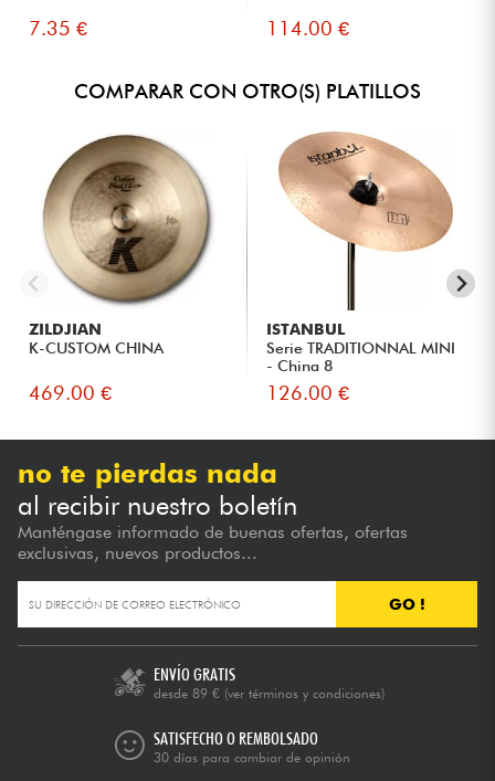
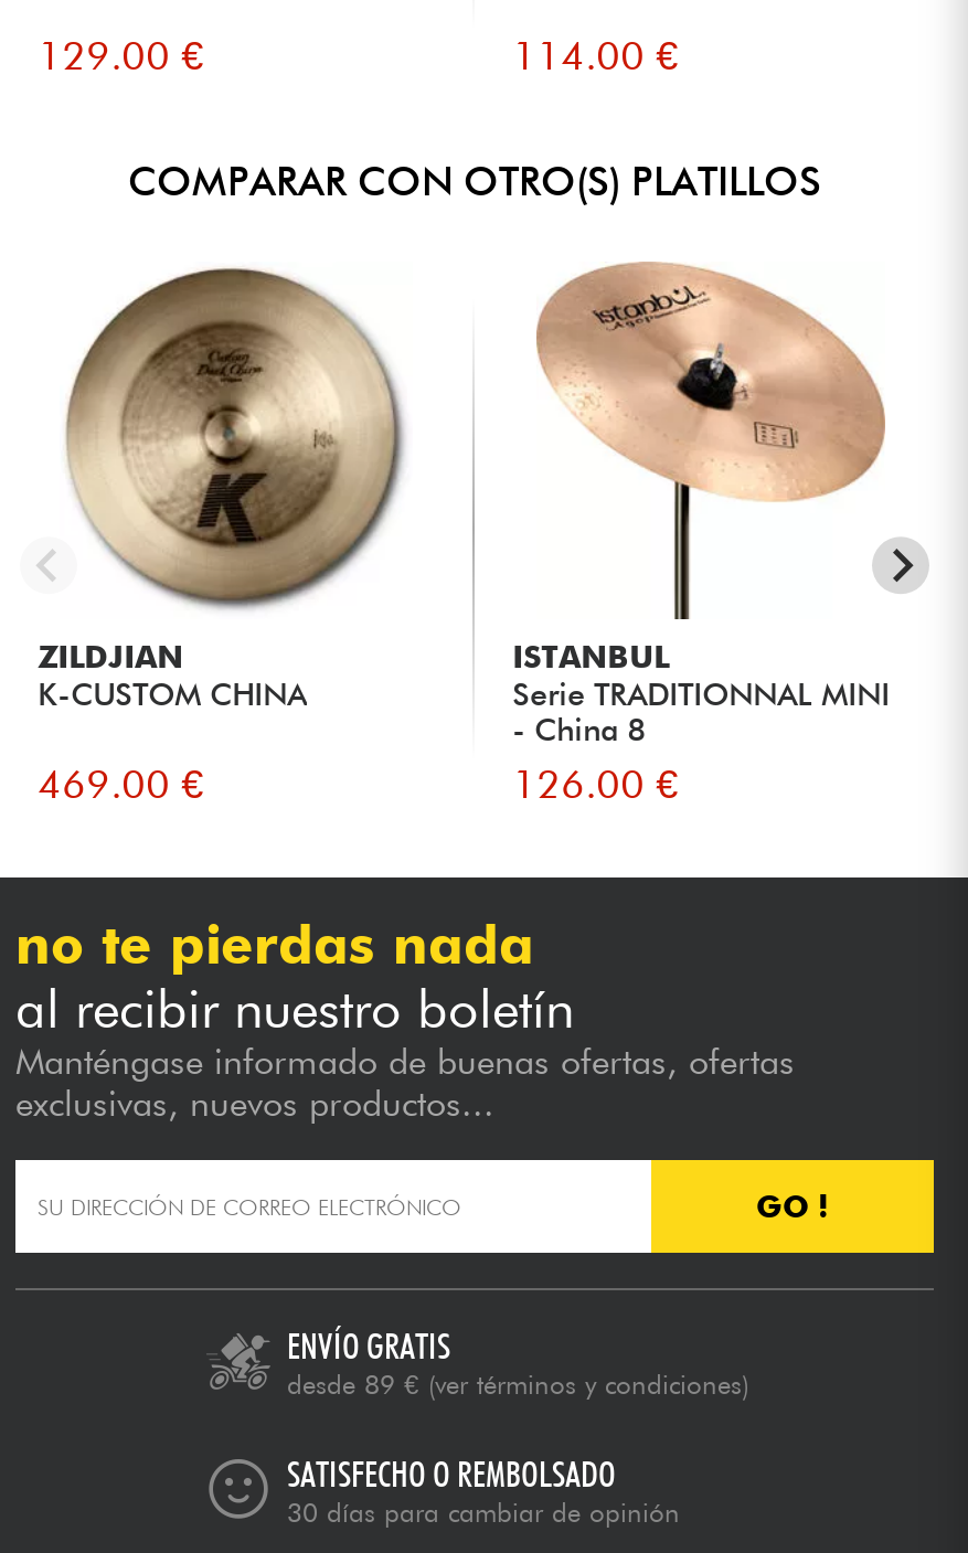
[29,16,87,39] 7.35 € -> [38,31,203,77] 129.00 €

